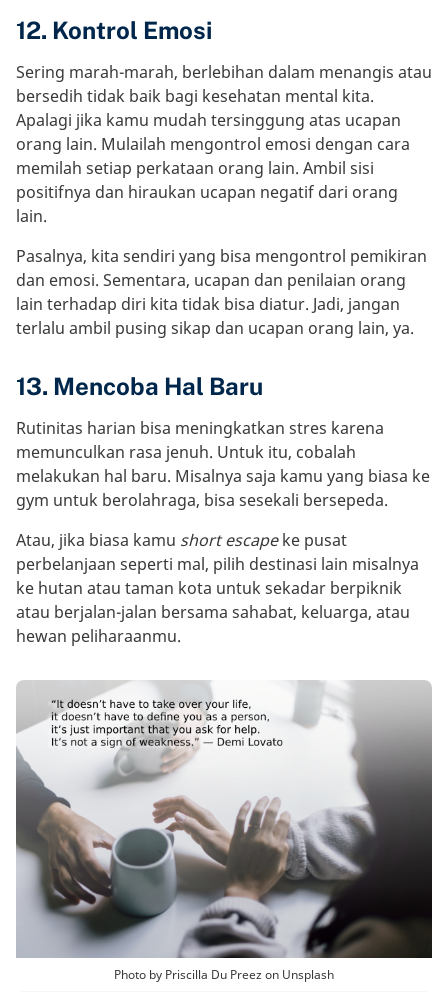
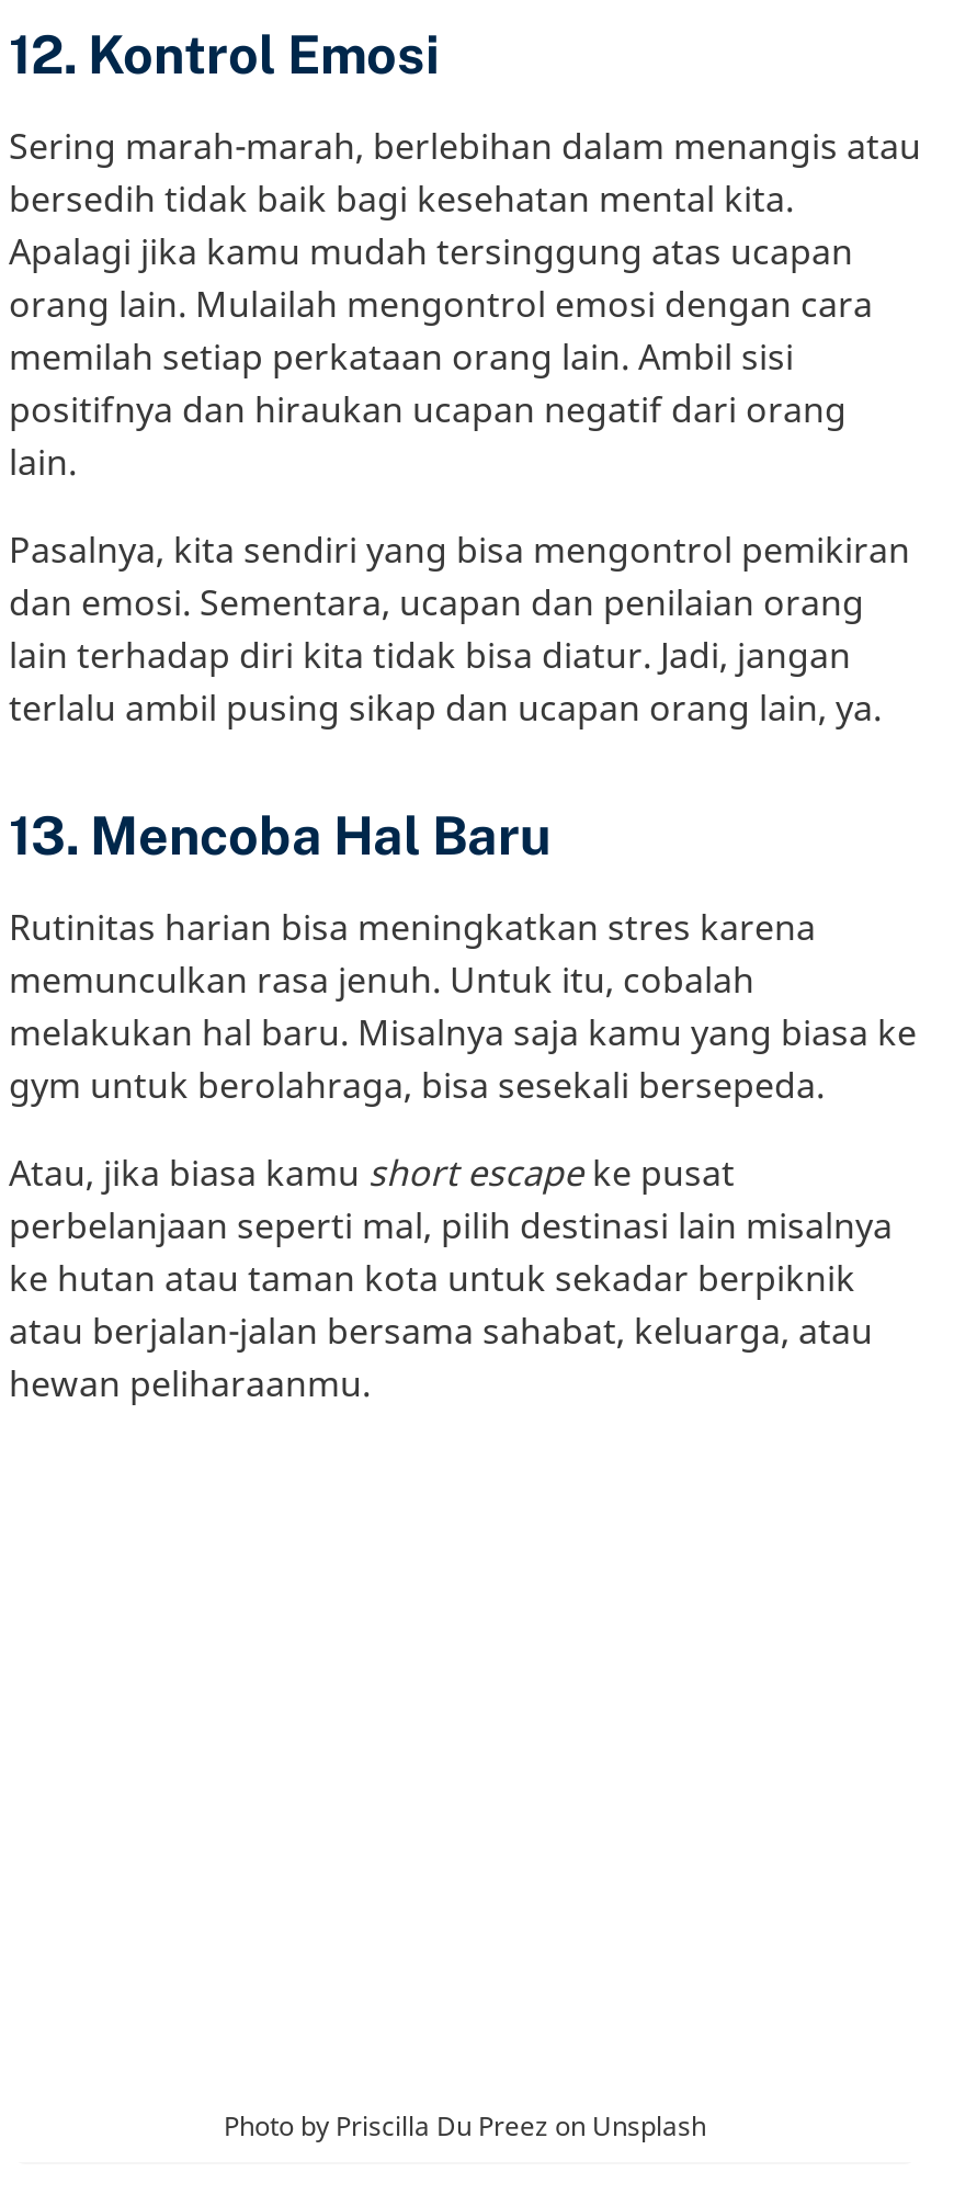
[15,680,433,959] [image] -> none

